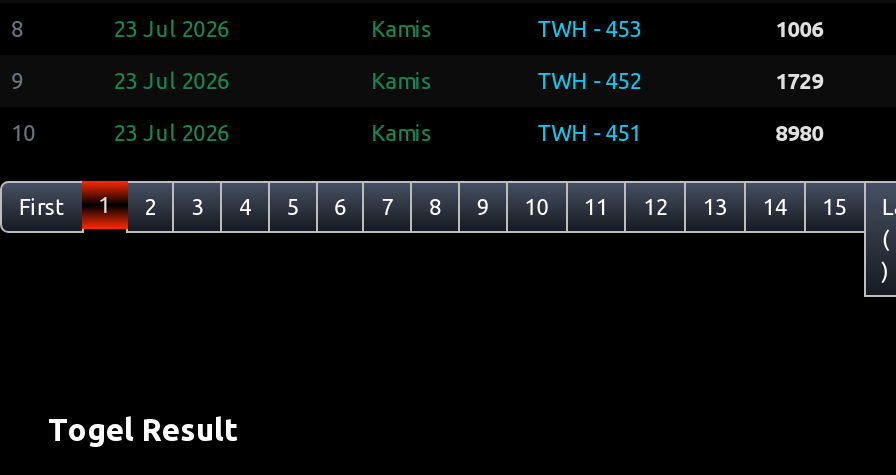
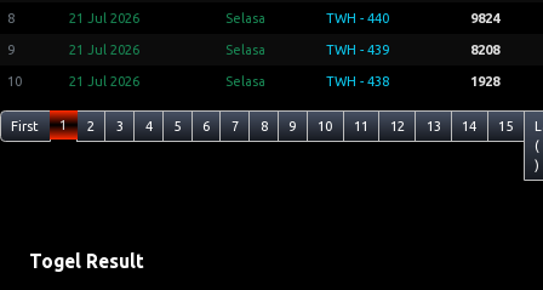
[113,16,823,40] 23 Jul 2026 | Kamis | TWH - 453 | 1006 -> [69,10,499,25] 21 Jul 2026 | Selasa | TWH - 440 | 9824
[113,68,823,92] 23 Jul 2026 | Kamis | TWH - 452 | 1729 -> [69,42,499,57] 21 Jul 2026 | Selasa | TWH - 439 | 8208
[113,120,823,144] 23 Jul 2026 | Kamis | TWH - 451 | 8980 -> [69,74,499,88] 21 Jul 2026 | Selasa | TWH - 438 | 1928

